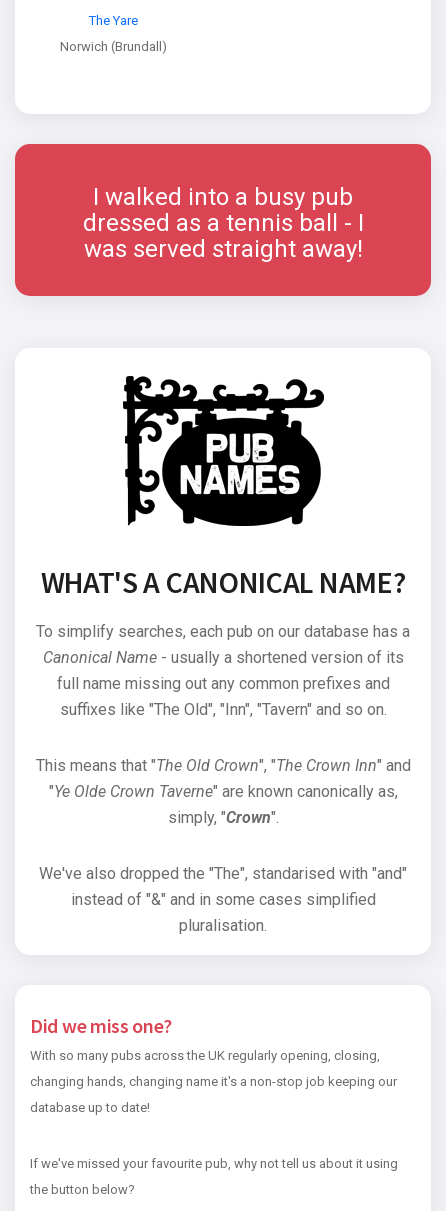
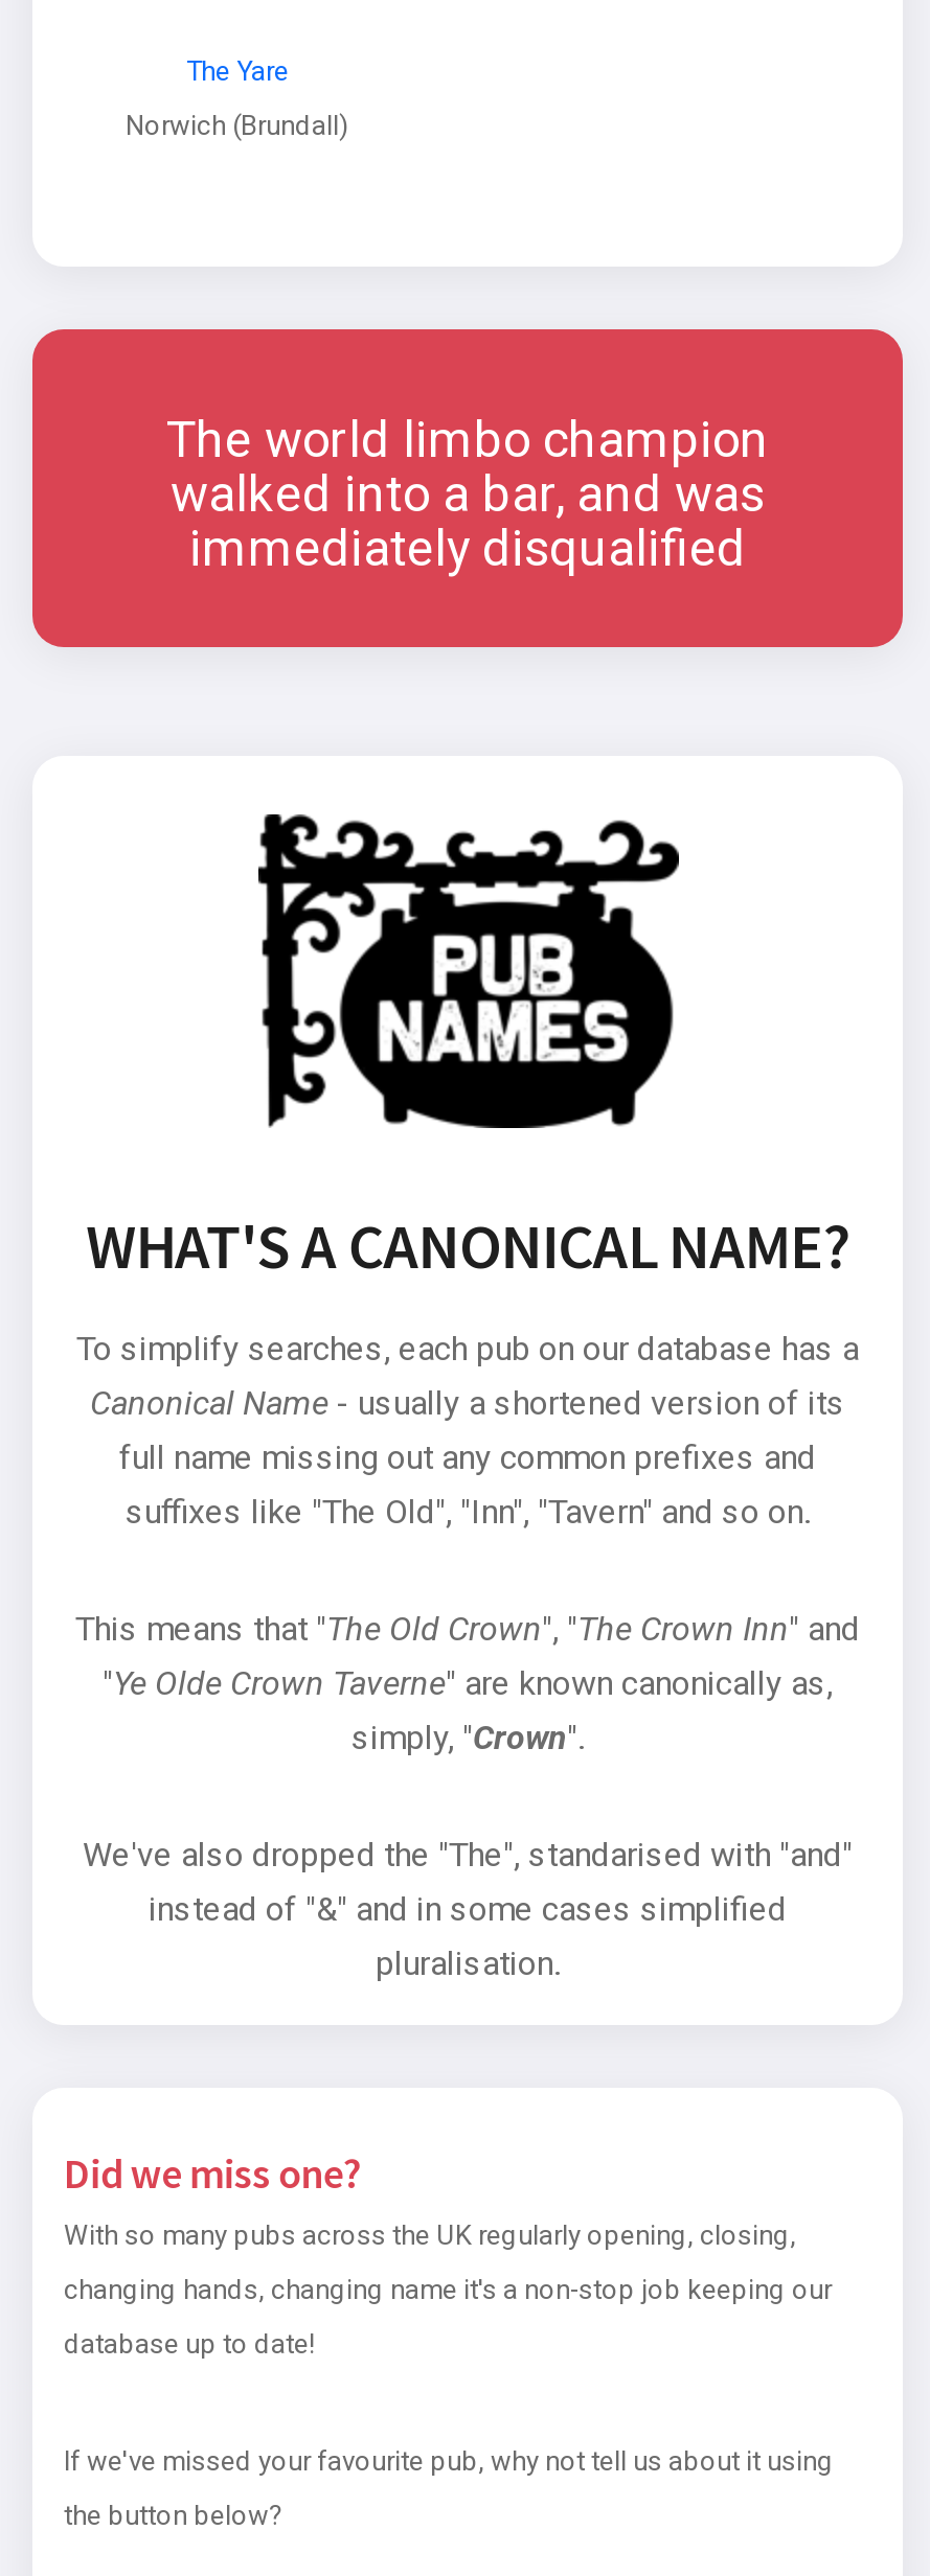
[82,183,363,263] I walked into a busy pub | dressed as a tennis ball - I | was served straight away! -> [166,411,769,578] The world limbo champion | walked into a bar, and was | immediately disqualified

